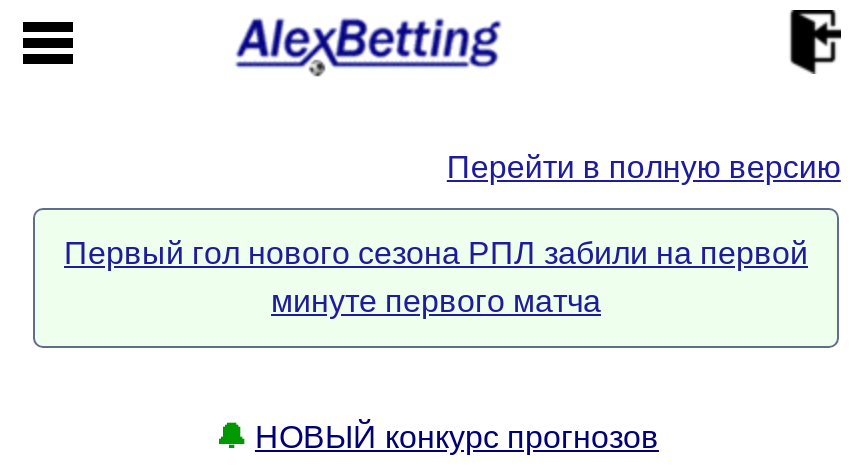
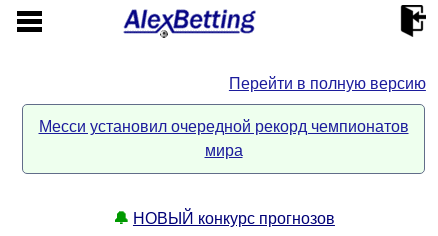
[64,236,808,318] Первый гол нового сезона РПЛ забили на первой | минуте первого матча -> [38,118,408,159] Месси установил очередной рекорд чемпионатов | мира

